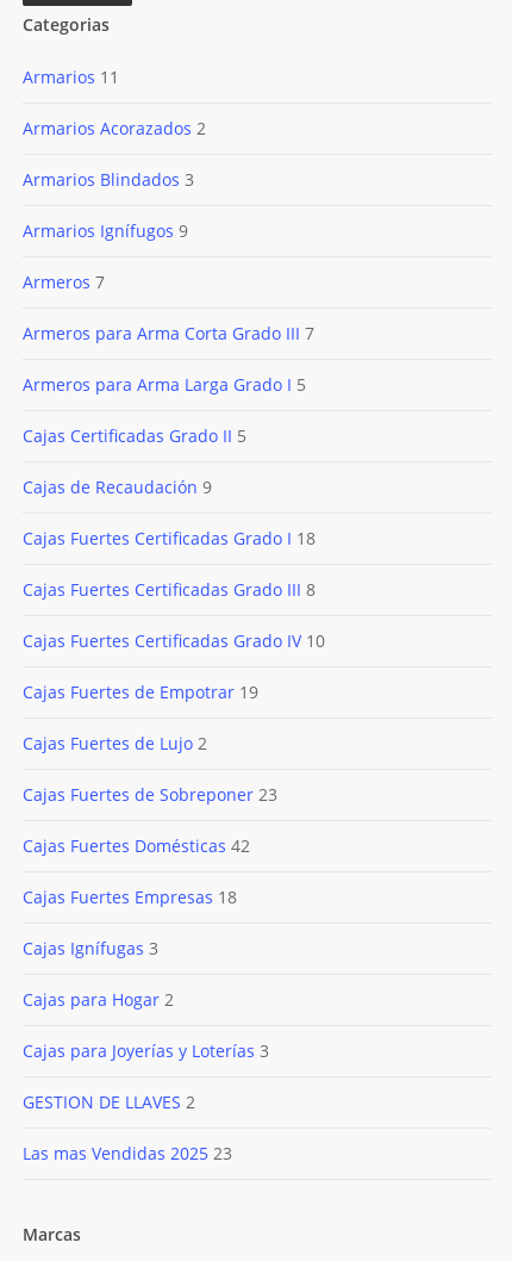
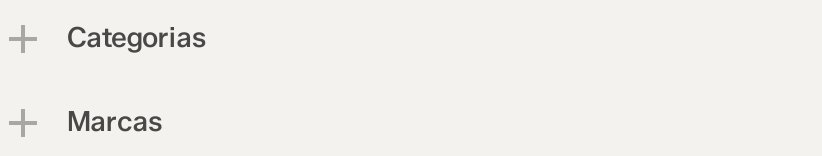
[23,66,325,1165] Armarios 11 | Armarios Acorazados 2 | Armarios Blindados 3 | Armarios Ignífugos 9 | Armeros 7 | Armeros para Arma Corta Grado III 7 | Armeros para Arma Larga Grado I 5 | Cajas Certificadas Grado II 5 | Cajas de Recaudación 9 | Cajas Fuertes Certificadas Grado I 18 | Cajas Fuertes Certificadas Grado III 8 | Cajas Fuertes Certificadas Grado IV 10 | Cajas Fuertes de Empotrar 19 | Cajas Fuertes de Lujo 2 | Cajas Fuertes de Sobreponer 23 | Cajas Fuertes Domésticas 42 | Cajas Fuertes Empresas 18 | Cajas Ignífugas 3 | Cajas para Hogar 2 | Cajas para Joyerías y Loterías 3 | GESTION DE LLAVES 2 | Las mas Vendidas 2025 23 -> none

